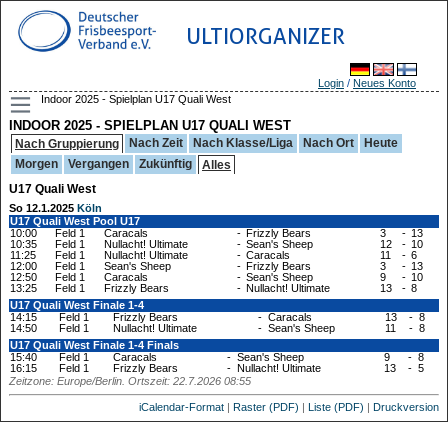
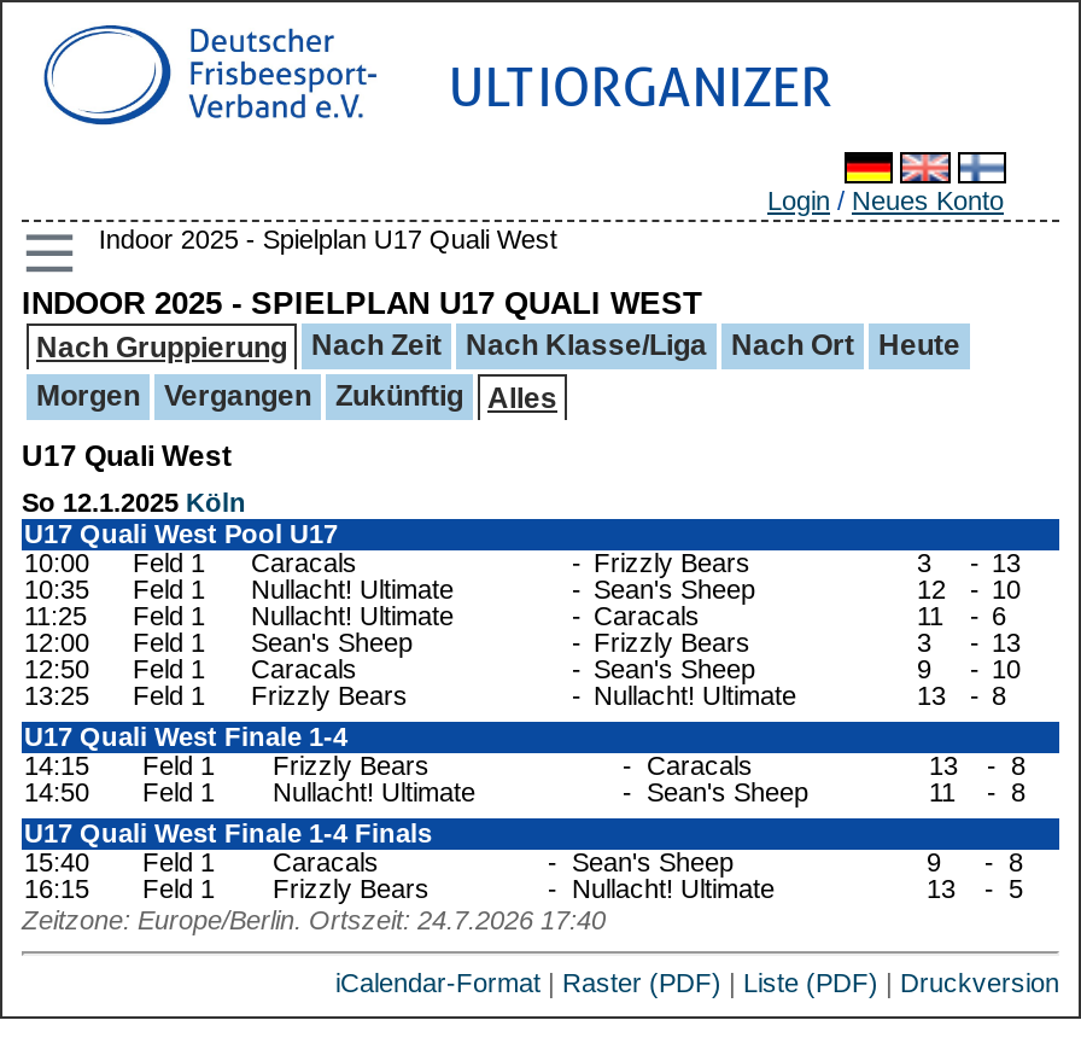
[9,375,251,387] Zeitzone: Europe/Berlin. Ortszeit: 22.7.2026 08:55 -> [22,906,606,935] Zeitzone: Europe/Berlin. Ortszeit: 24.7.2026 17:40

